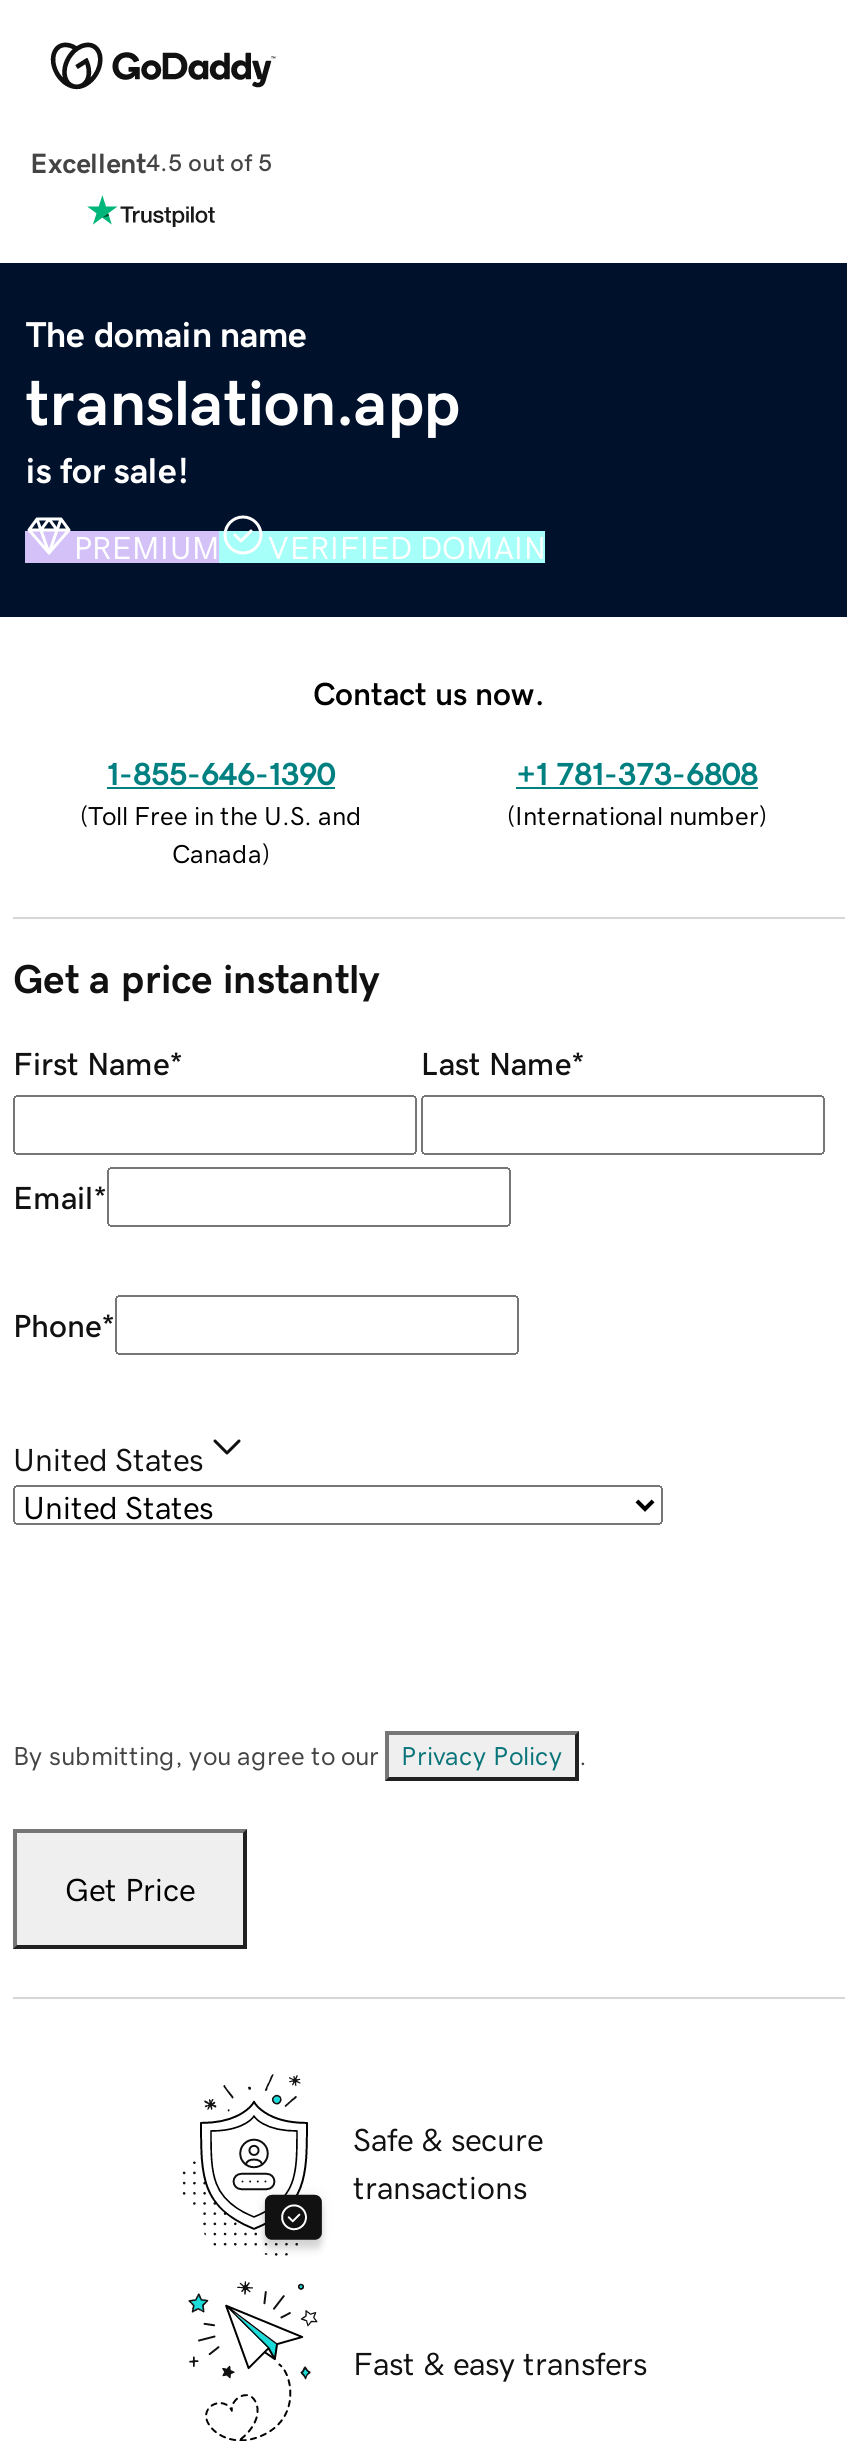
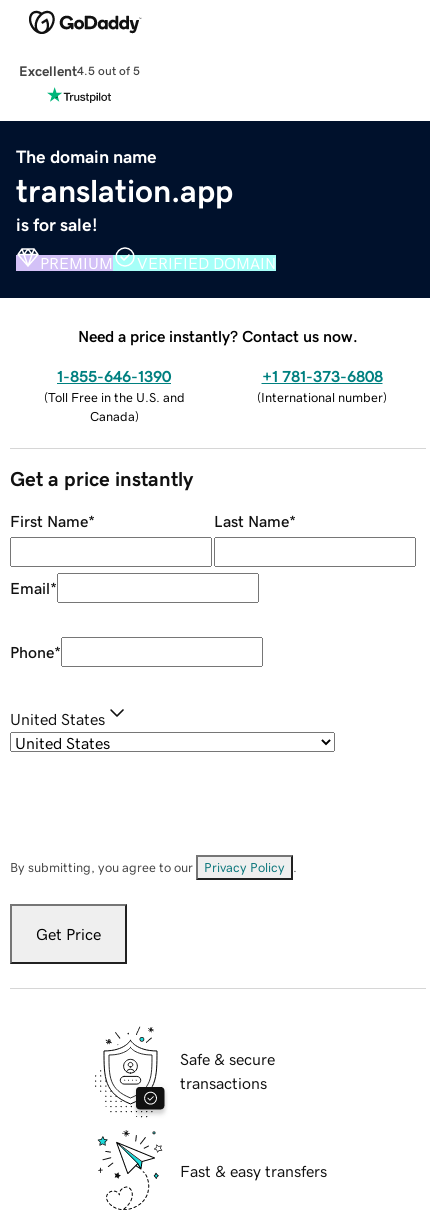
[313,676,545,708] Contact us now. -> [78,328,358,344] Need a price instantly? Contact us now.

